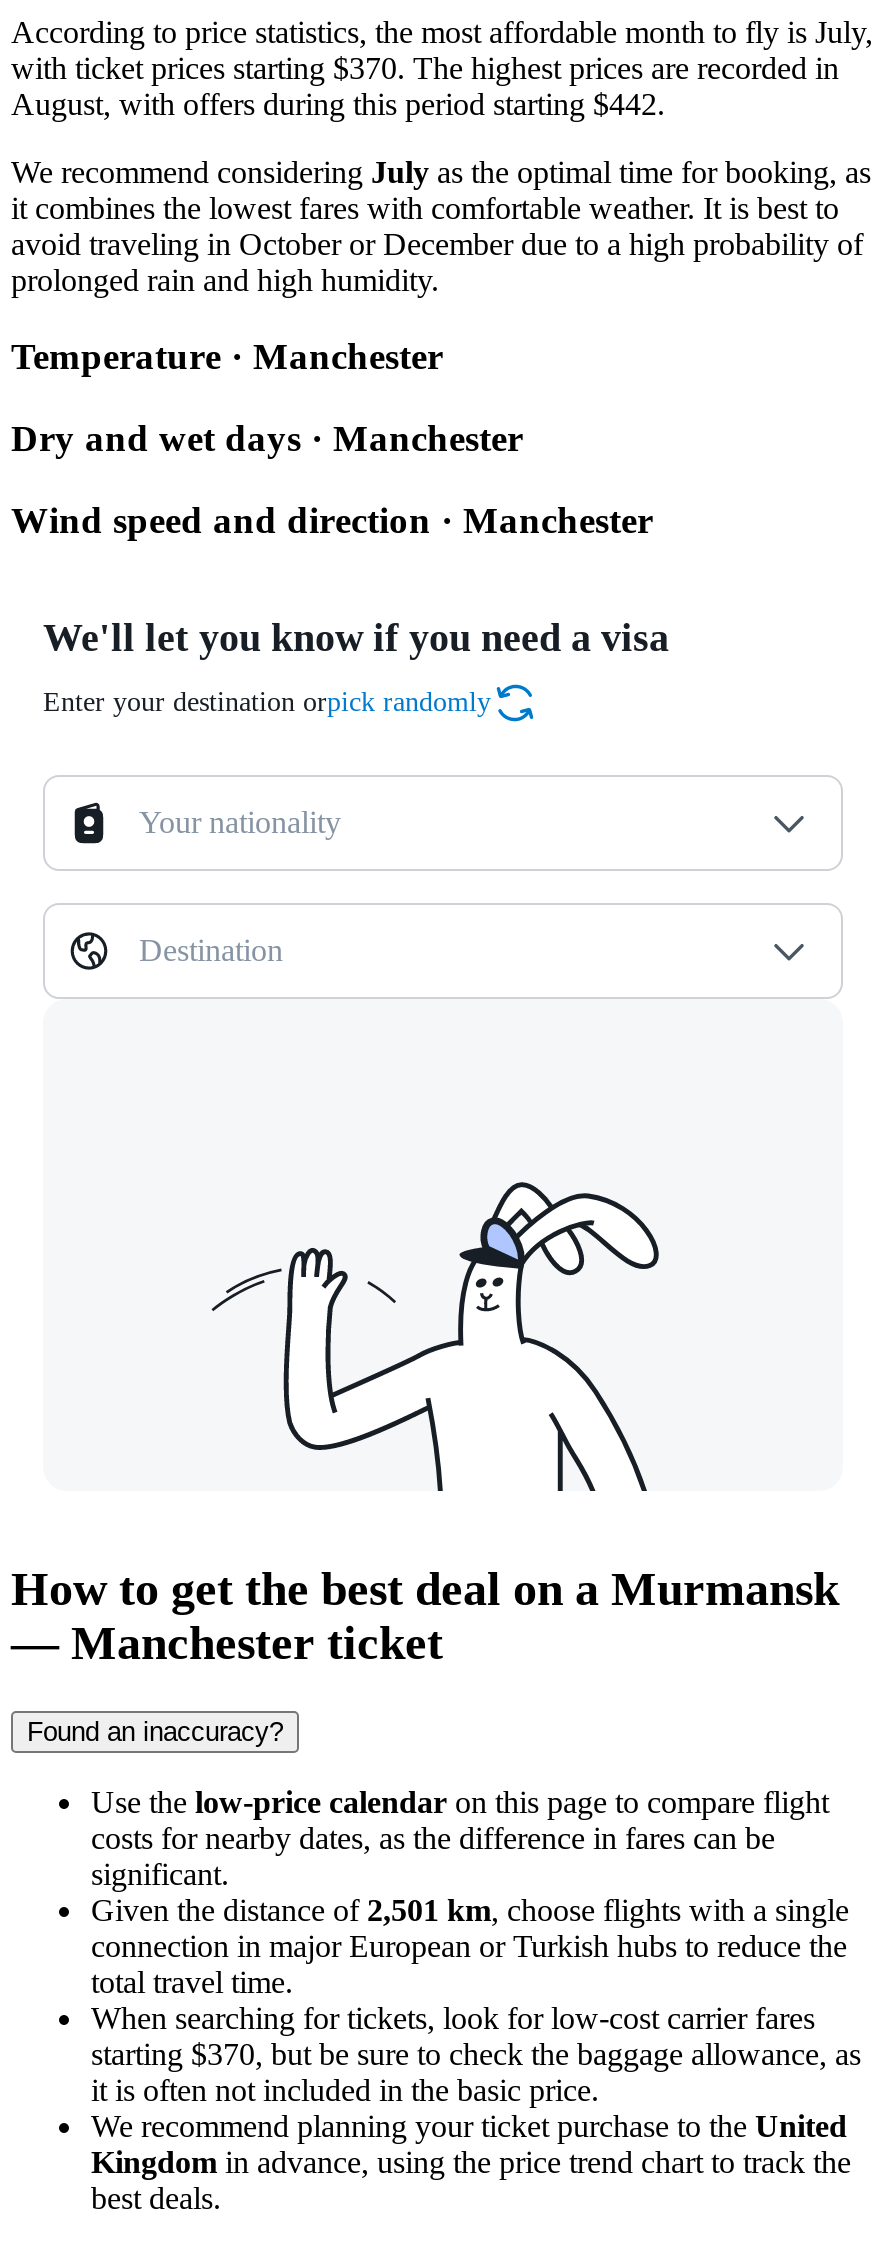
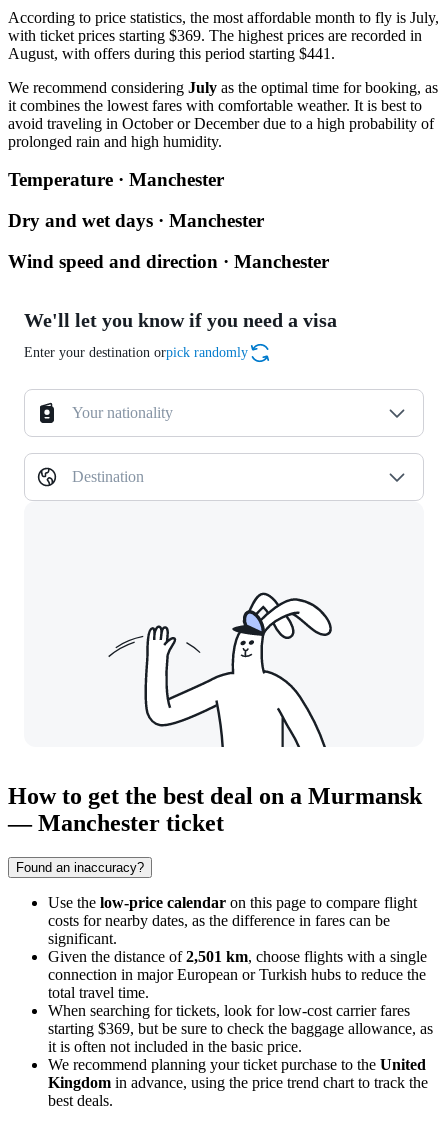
[11,50,839,84] with ticket prices starting $370. The highest prices are recorded in -> [8,26,422,43] with ticket prices starting $369. The highest prices are recorded in
[11,86,665,120] August, with offers during this period starting $442. -> [8,44,335,61] August, with offers during this period starting $441.
[91,2037,861,2071] starting $370, but be sure to check the baggage allowance, as -> [48,1020,433,1037] starting $369, but be sure to check the baggage allowance, as

